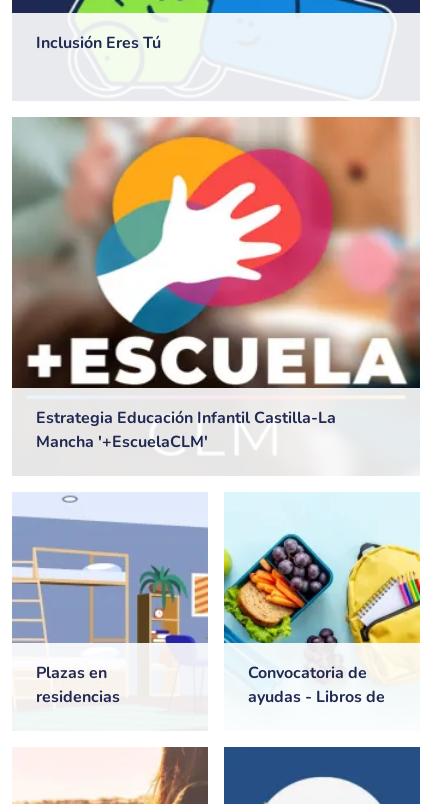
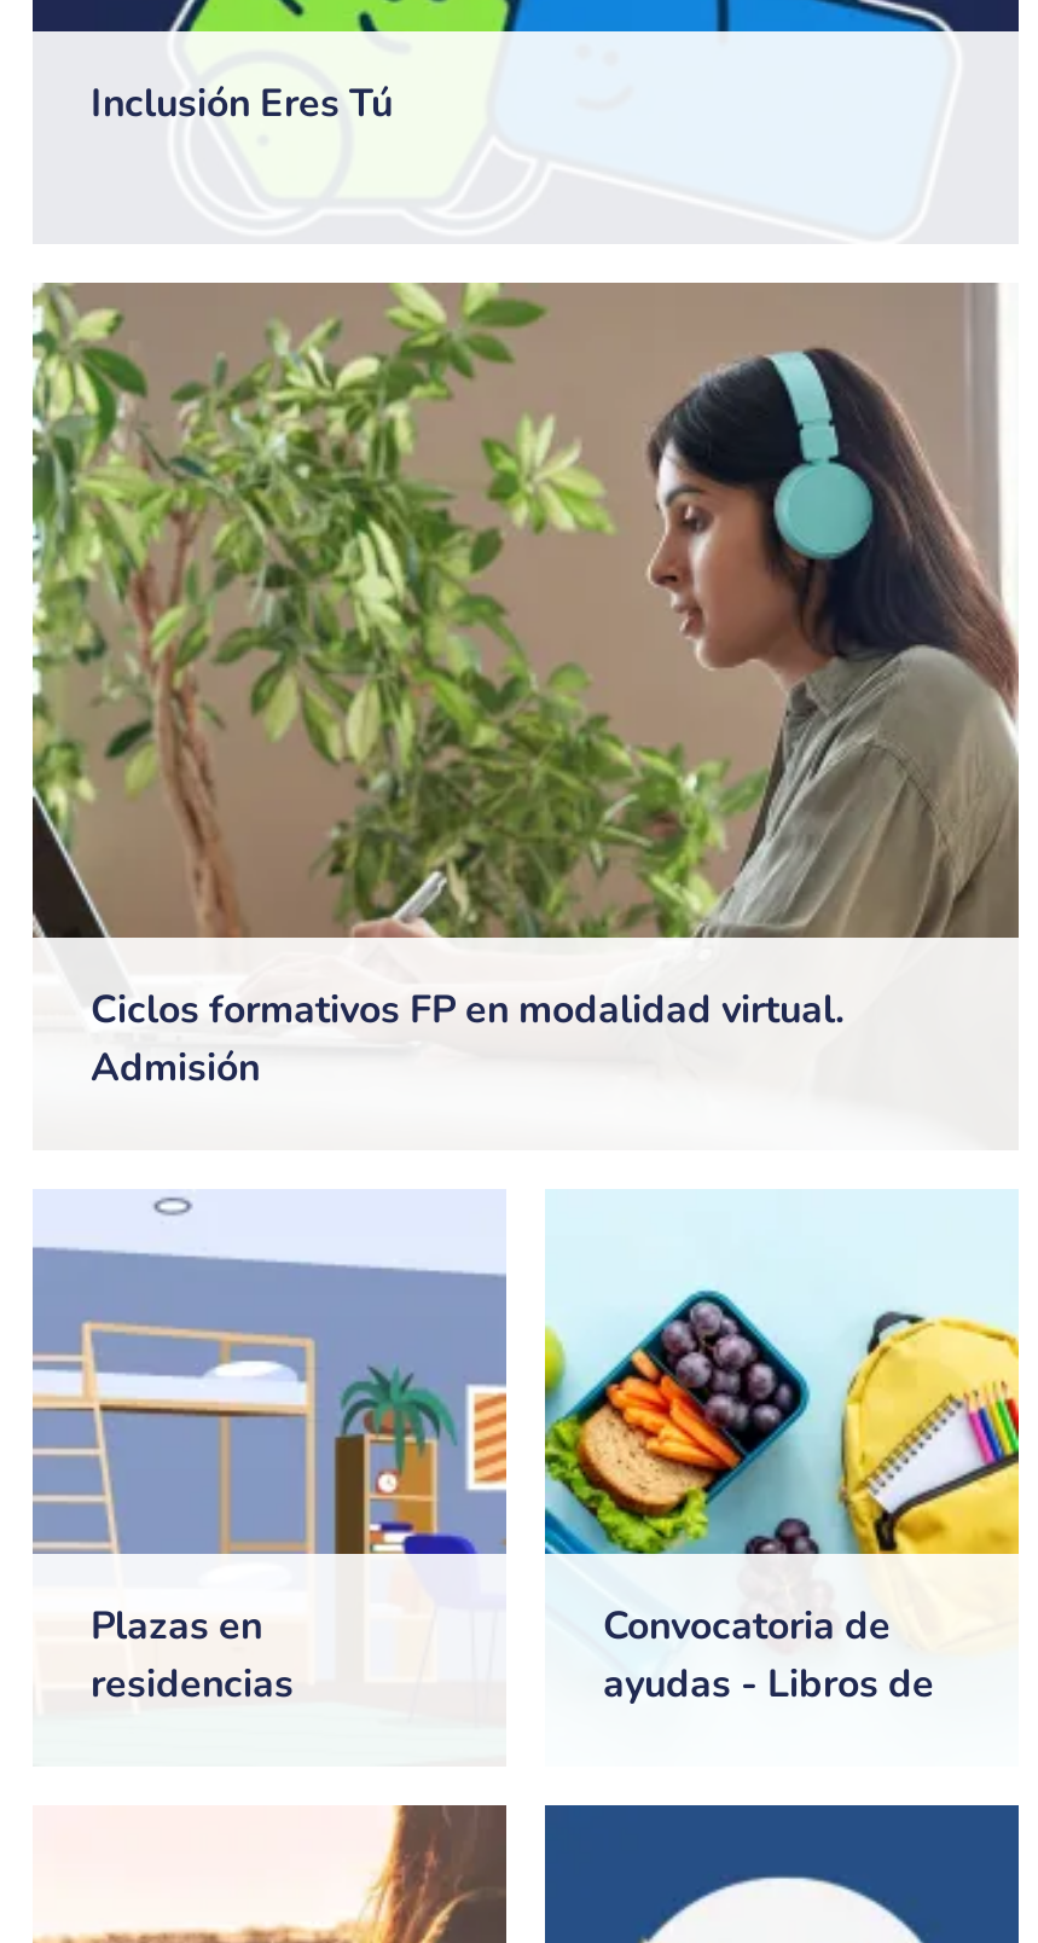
[11,117,421,453] [image] | Estrategia Educación Infantil Castilla-La | Mancha '+EscuelaCLM' -> [33,283,1021,1096] [image] | Ciclos formativos FP en modalidad virtual. | Admisión

